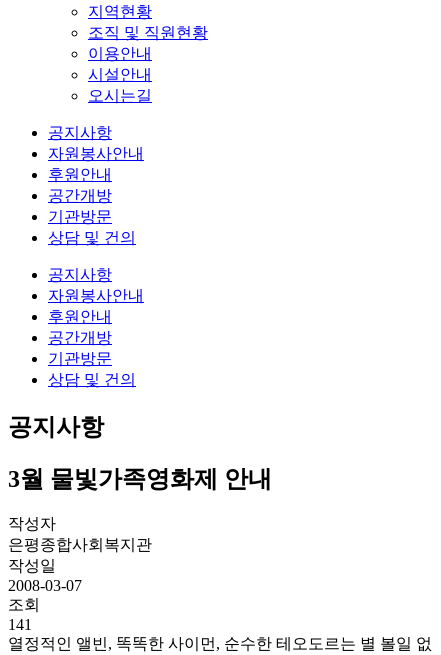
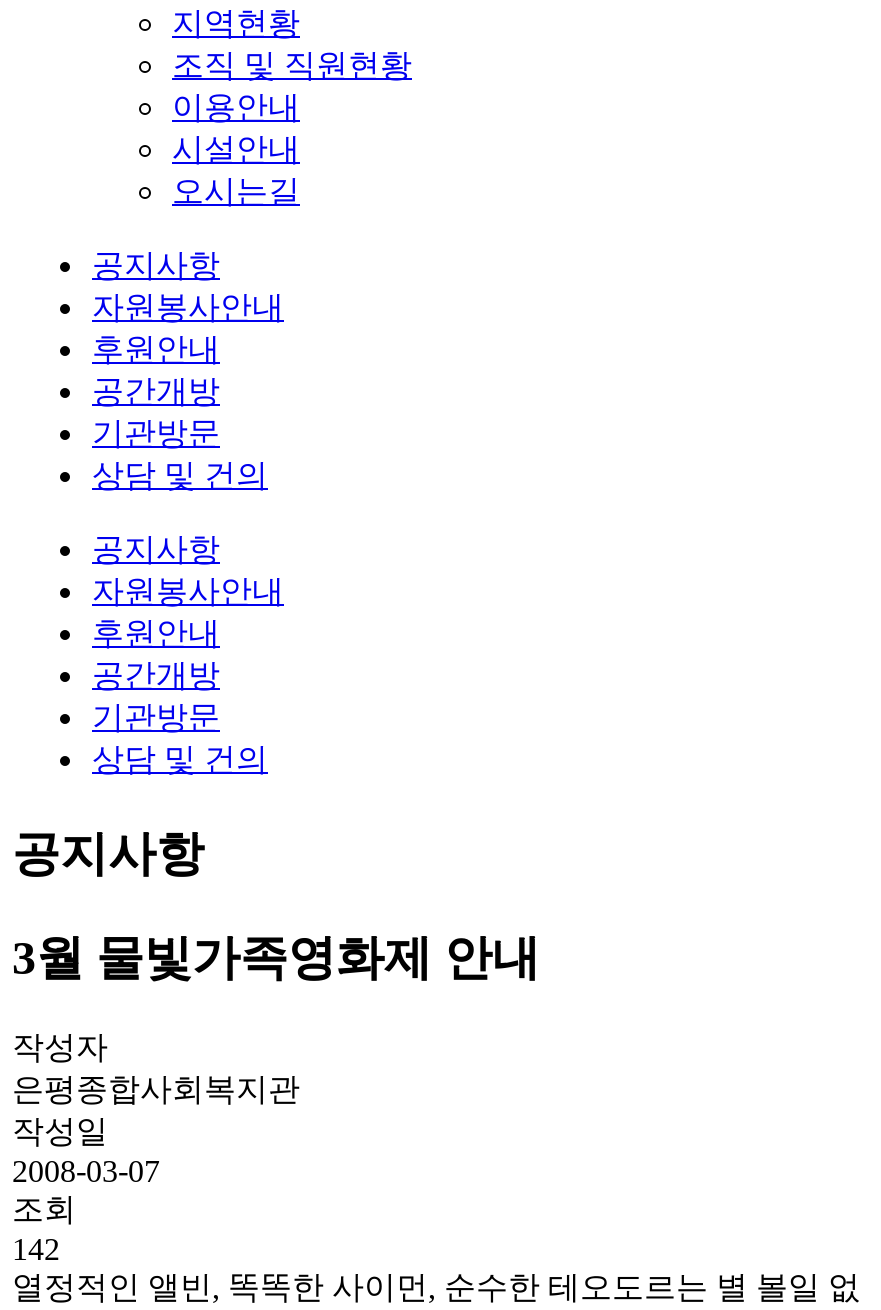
[8,616,32,633] 141 -> [12,1233,60,1267] 142

